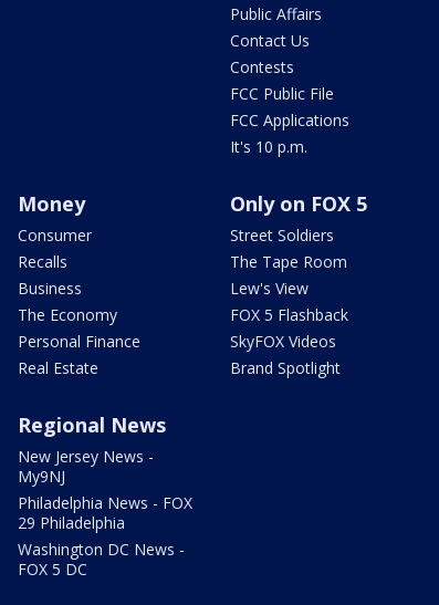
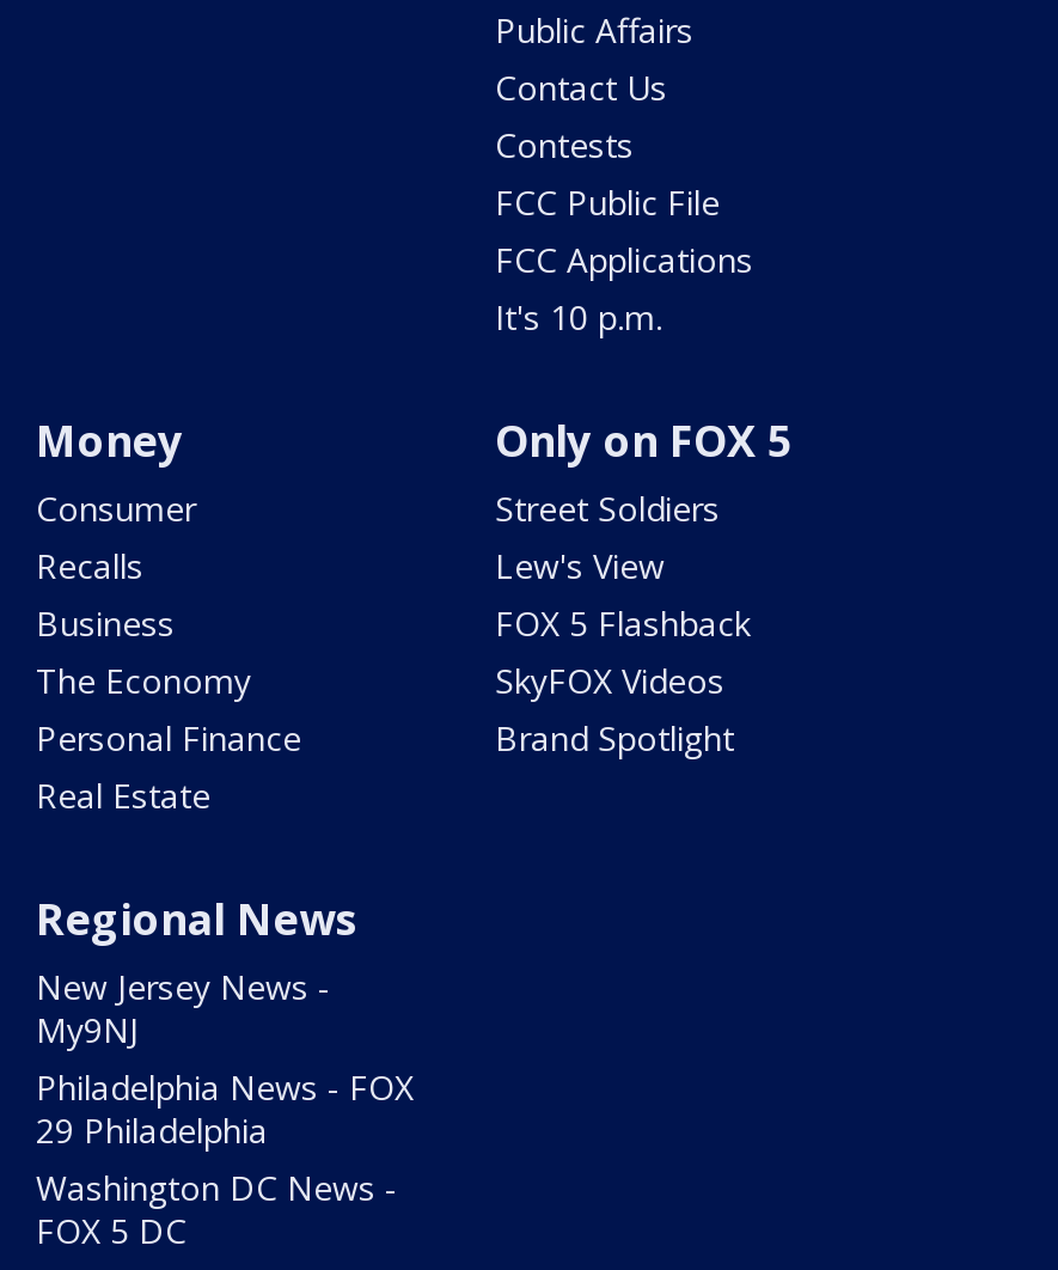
[230,251,347,272] The Tape Room -> none
moved [230,278,348,378] -> [495,543,751,761]: Lew's View | FOX 5 Flashback | SkyFOX Videos | Brand Spotlight

